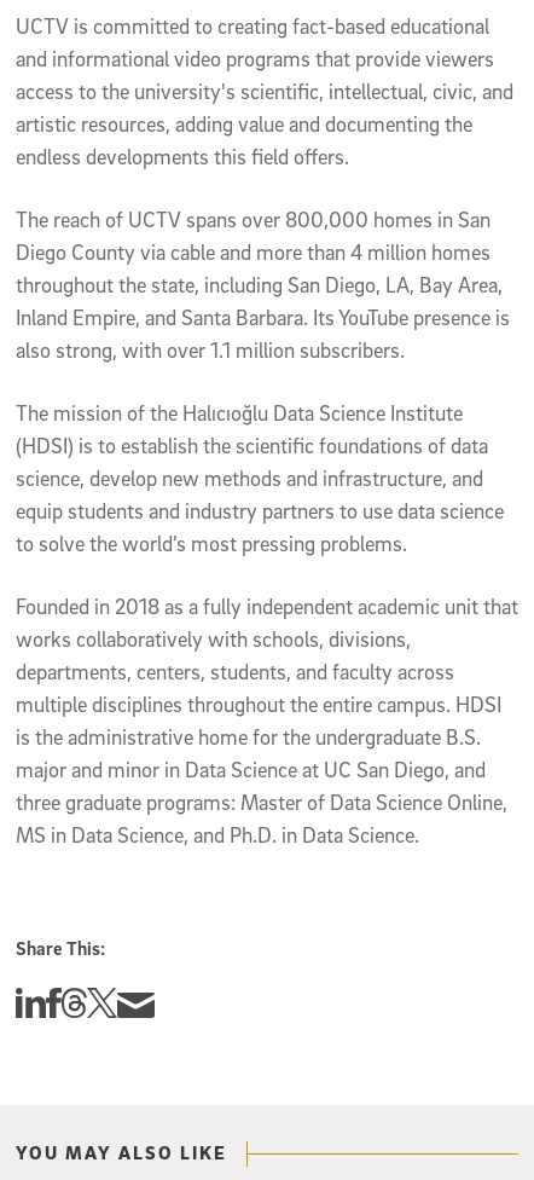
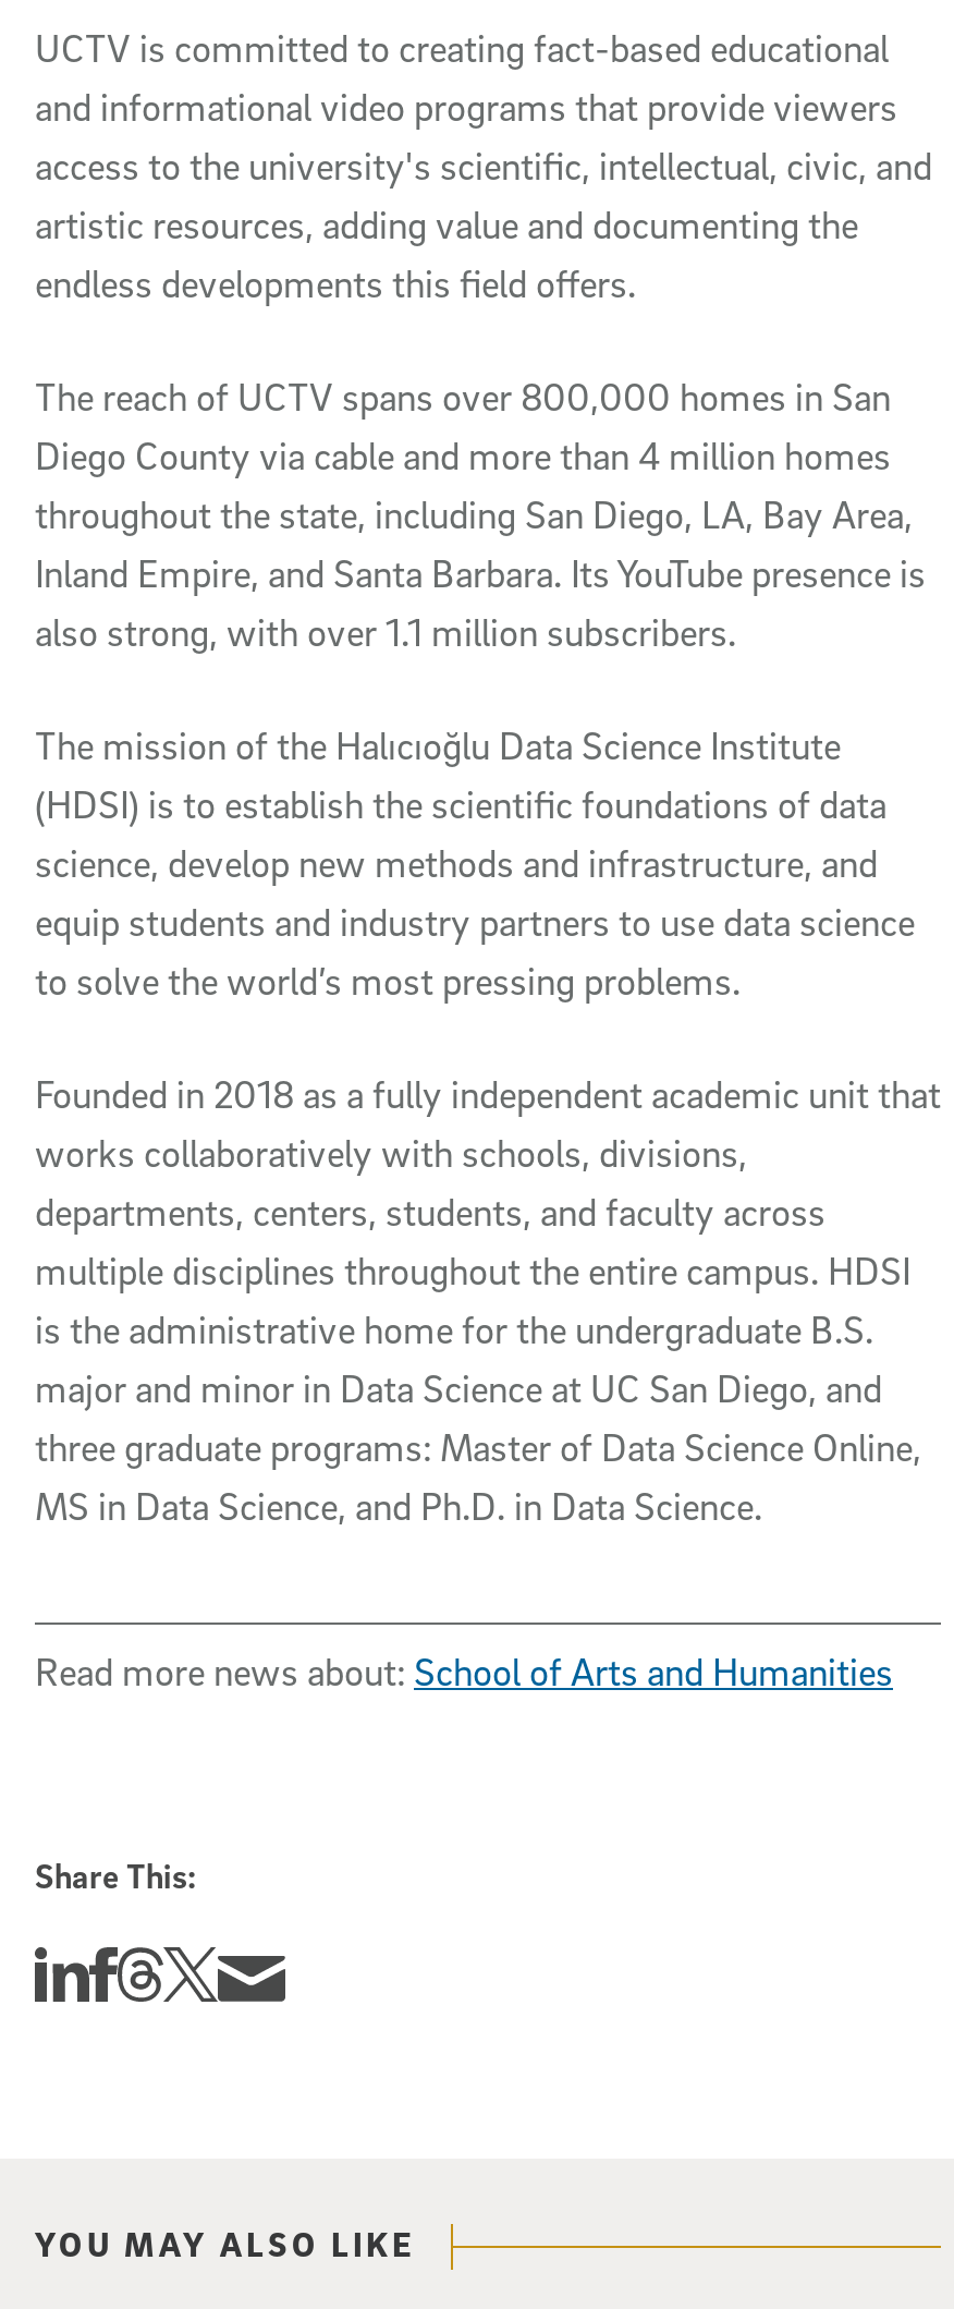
none -> [35,1649,893,1695] Read more news about: School of Arts and Humanities

